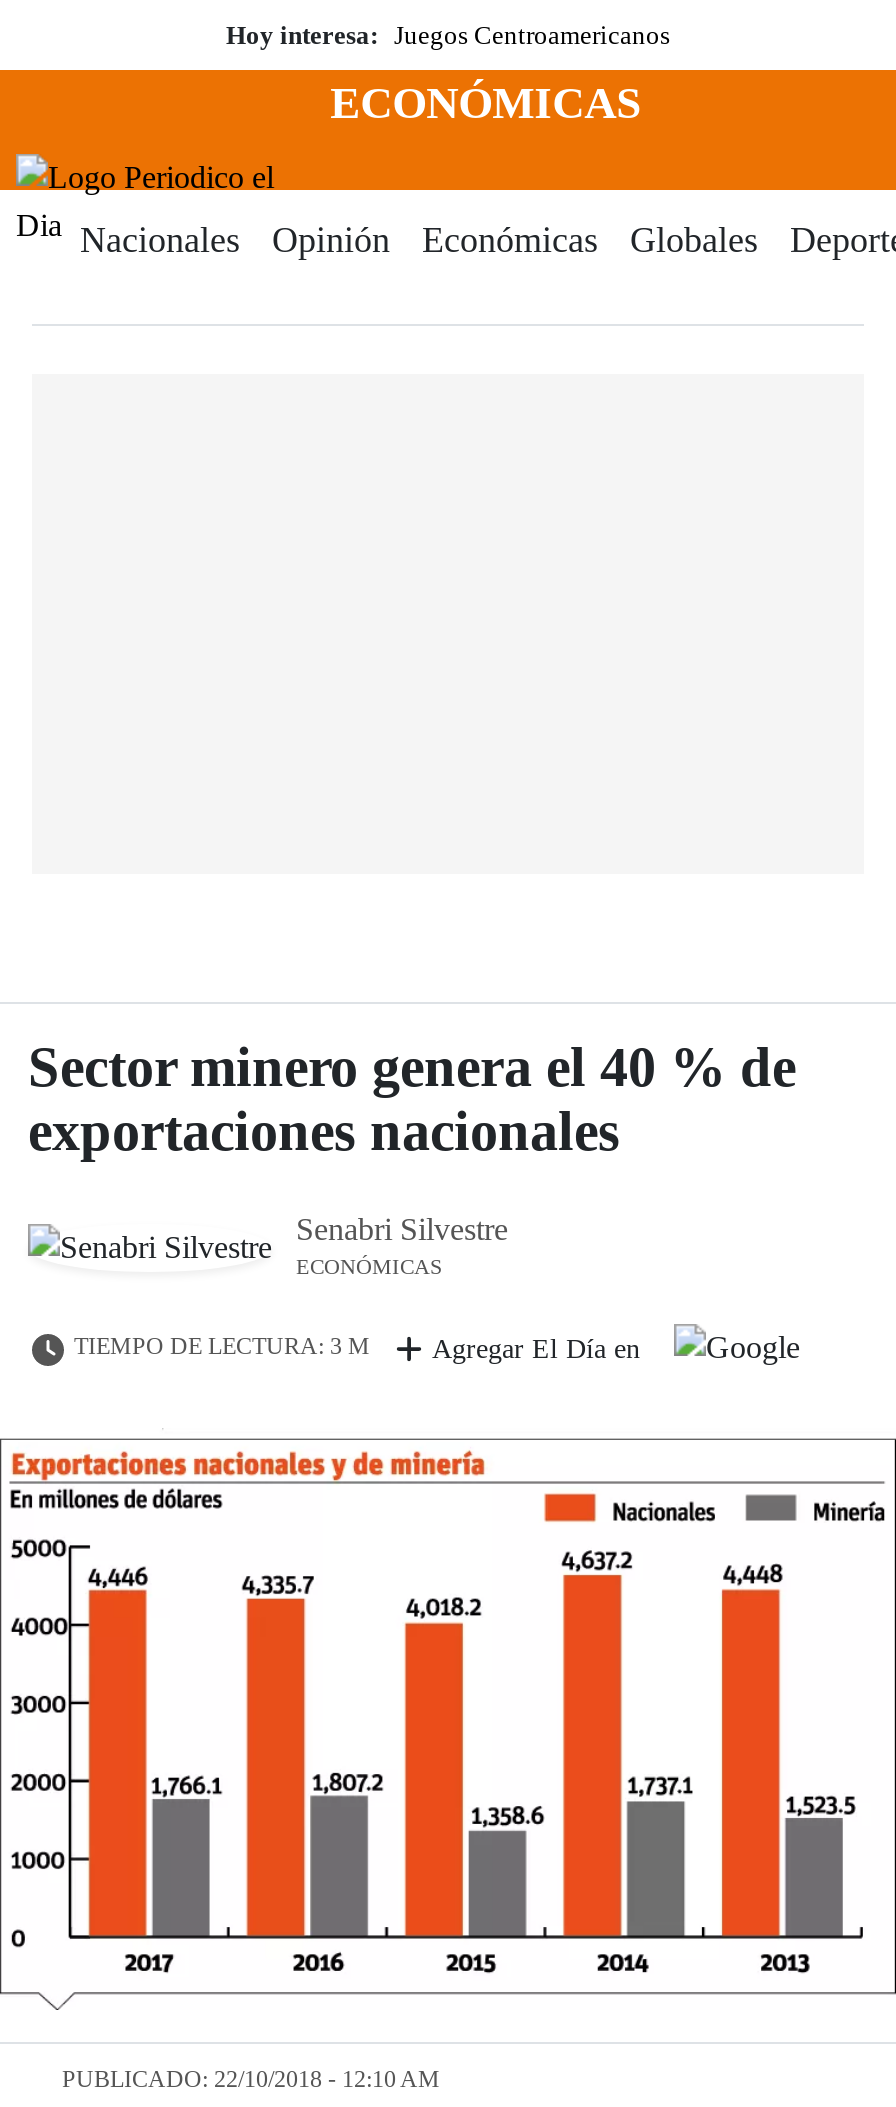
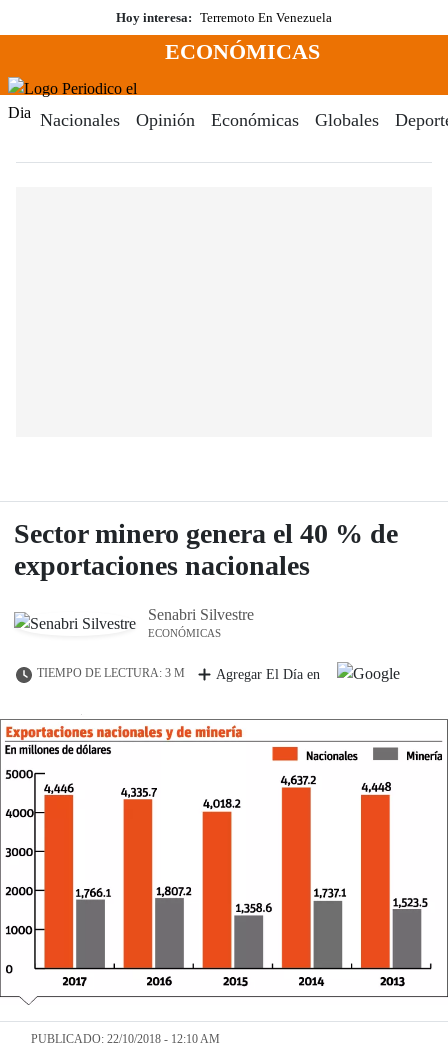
[226,20,670,50] Hoy interesa: Juegos Centroamericanos -> [116,10,332,25] Hoy interesa: Terremoto En Venezuela

